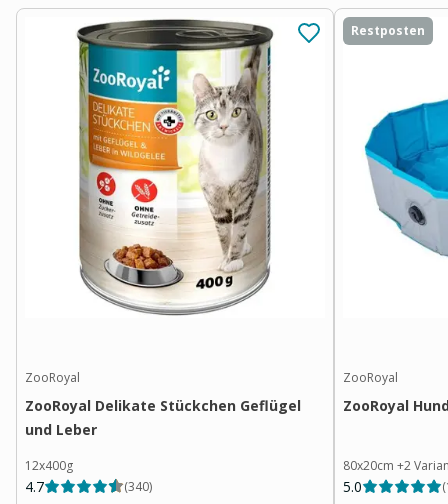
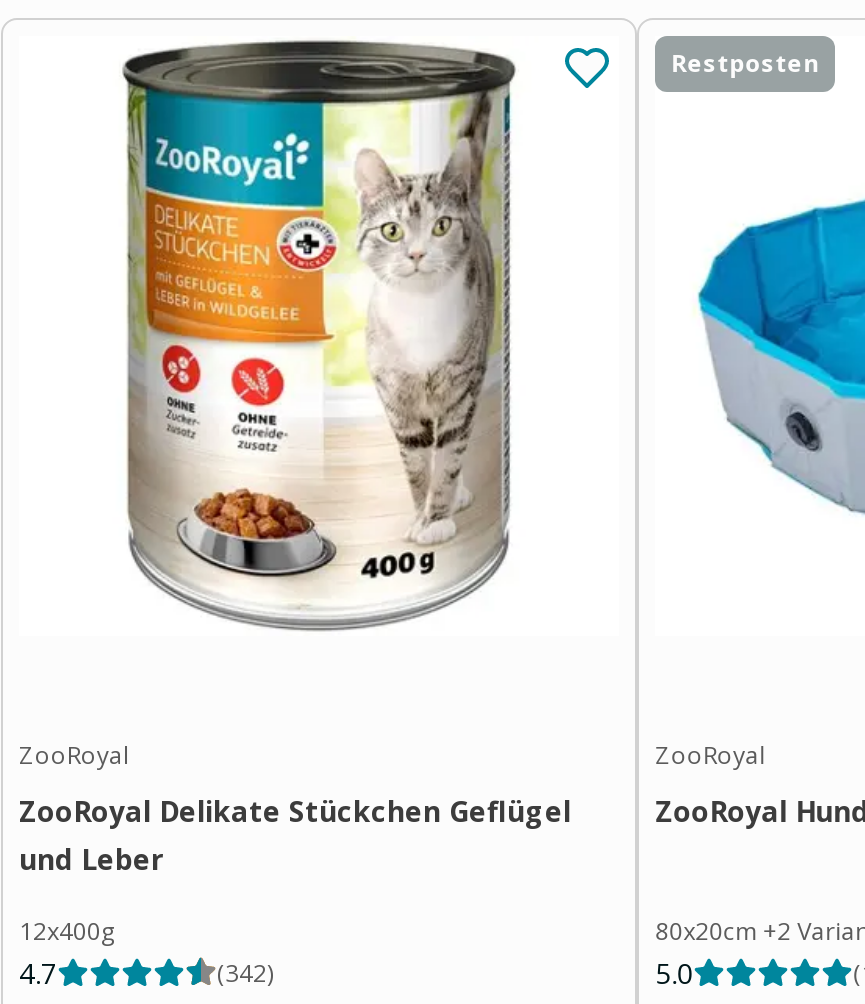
[124,478,152,495] (340) -> [217,957,273,991] (342)

